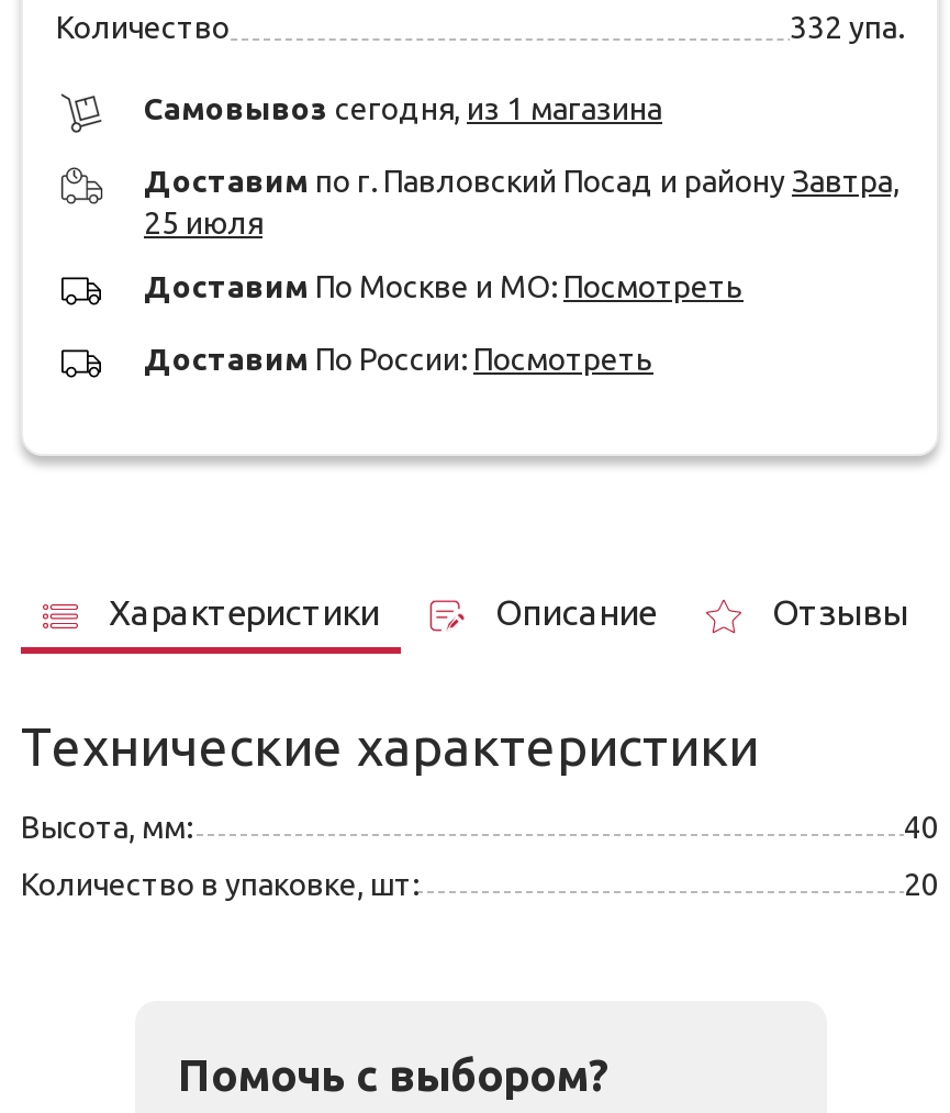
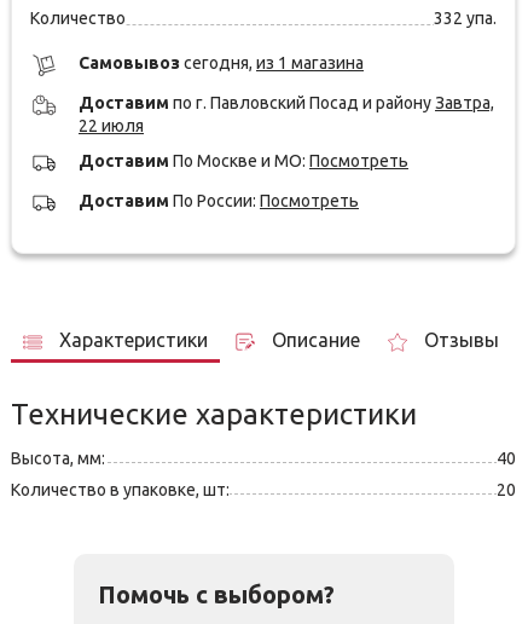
[144,205,262,240] 25 июля -> [79,116,144,135] 22 июля

